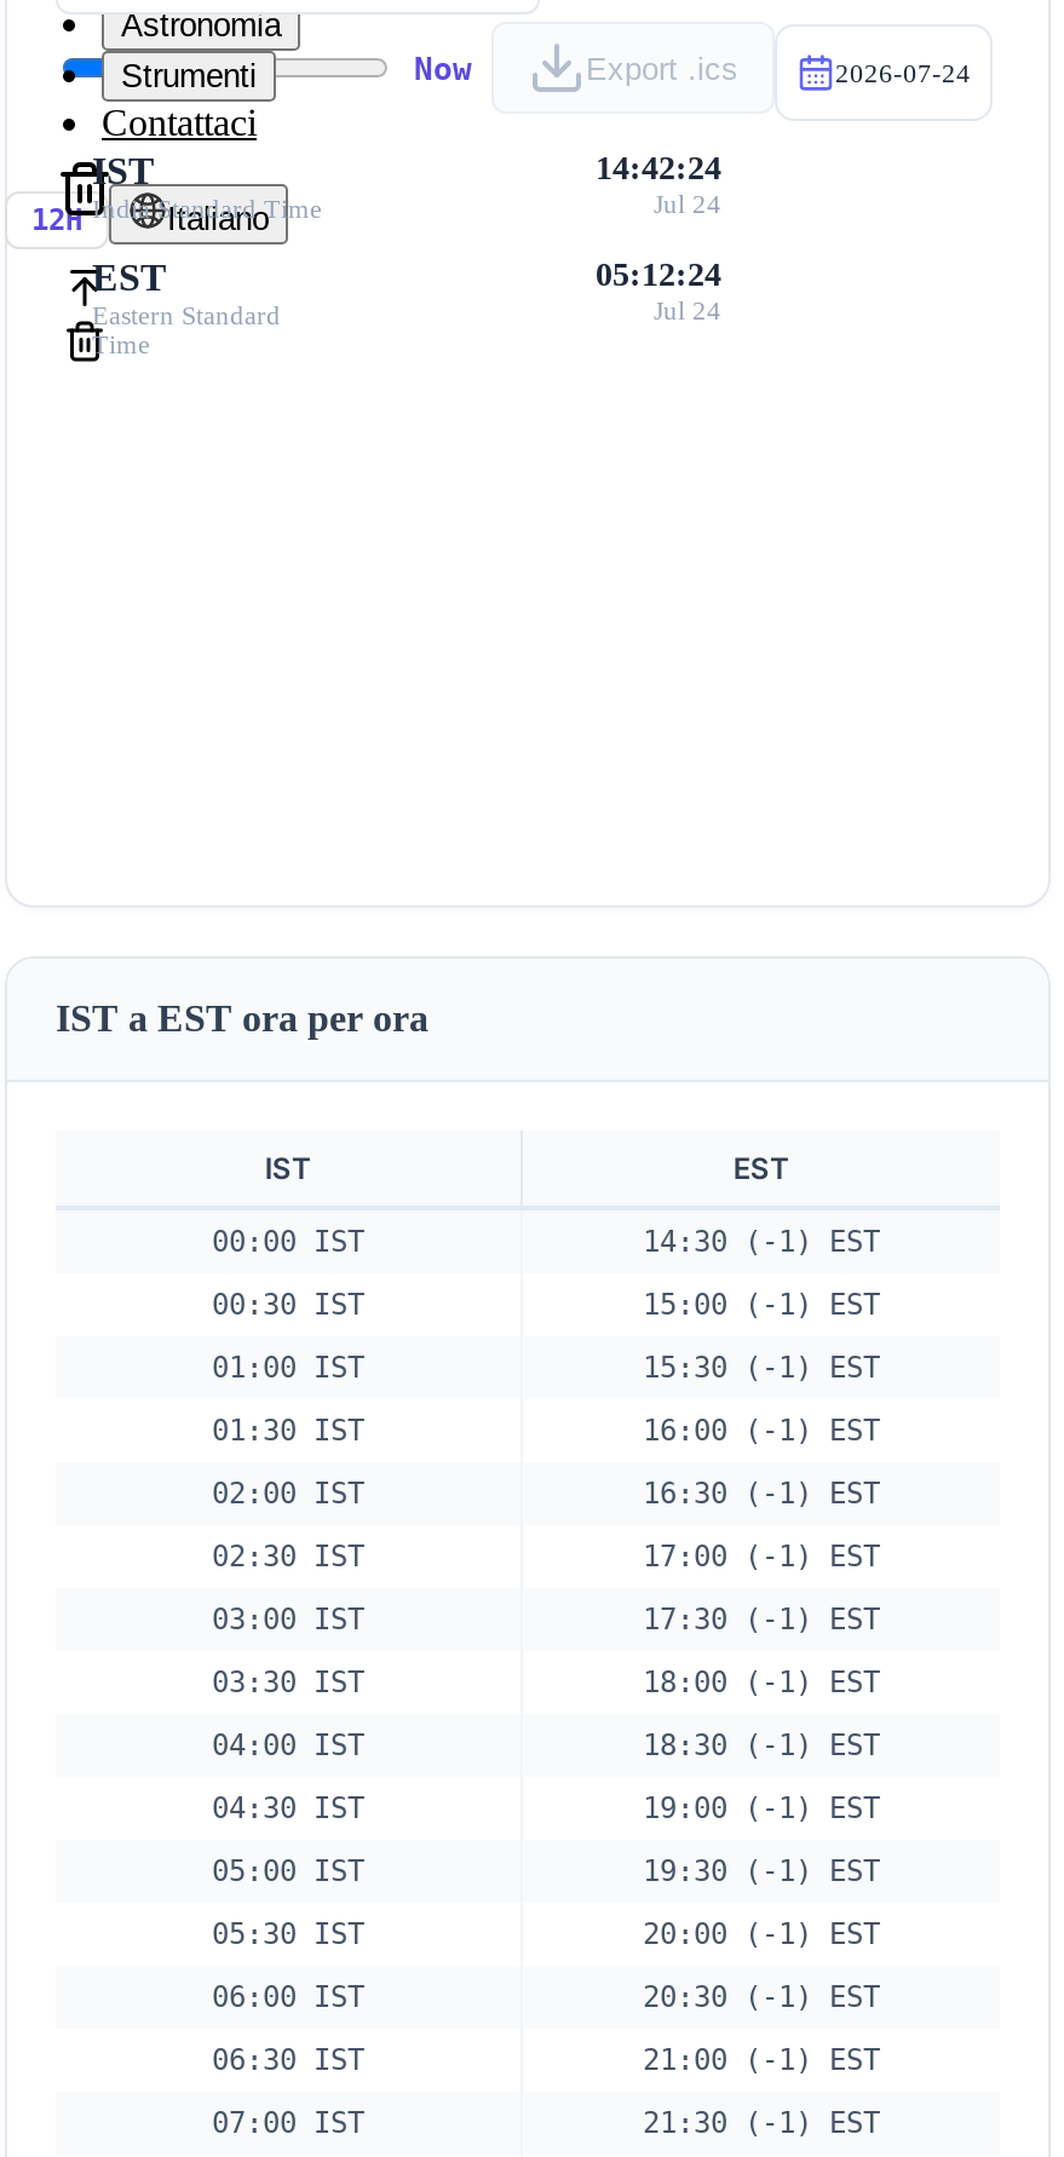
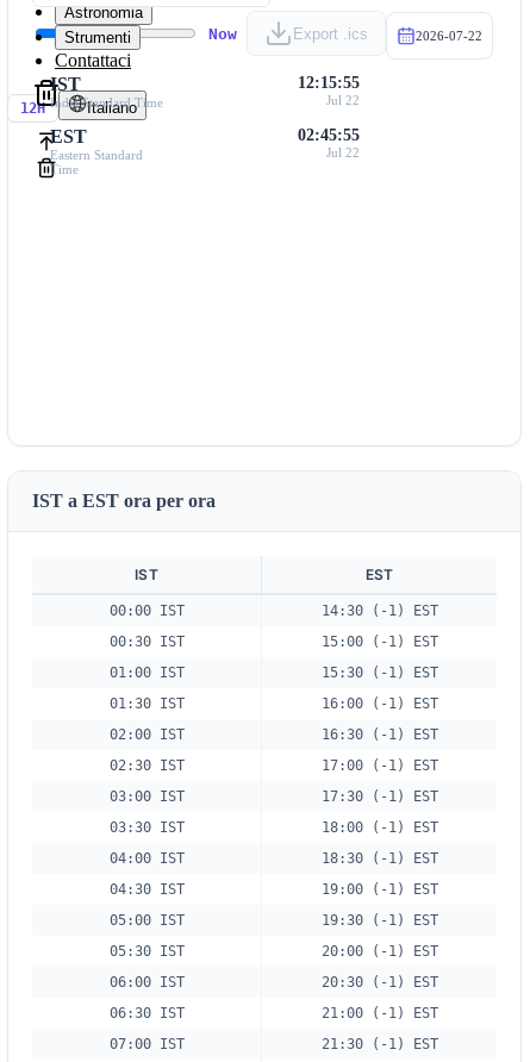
[835,58,971,87] 2026-07-24 -> [416,29,482,43] 2026-07-22
[596,150,721,186] 14:42:24 -> [298,74,360,92] 12:15:55
[654,189,721,218] Jul 24 -> [326,93,360,107] Jul 22
[596,257,721,293] 05:12:24 -> [298,126,360,144] 02:45:55
[654,295,721,324] Jul 24 -> [326,145,360,160] Jul 22

